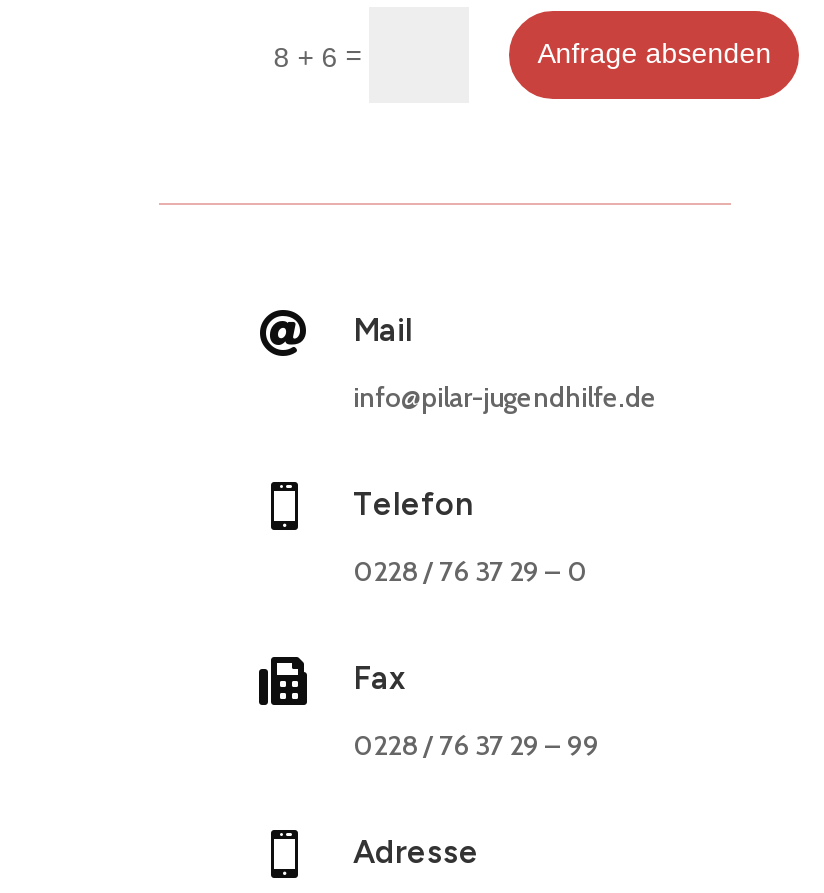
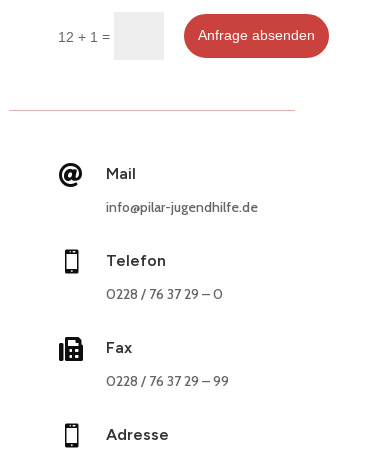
[273,38,369,72] 8 + 6 = -> [58,28,114,44] 12 + 1 =

